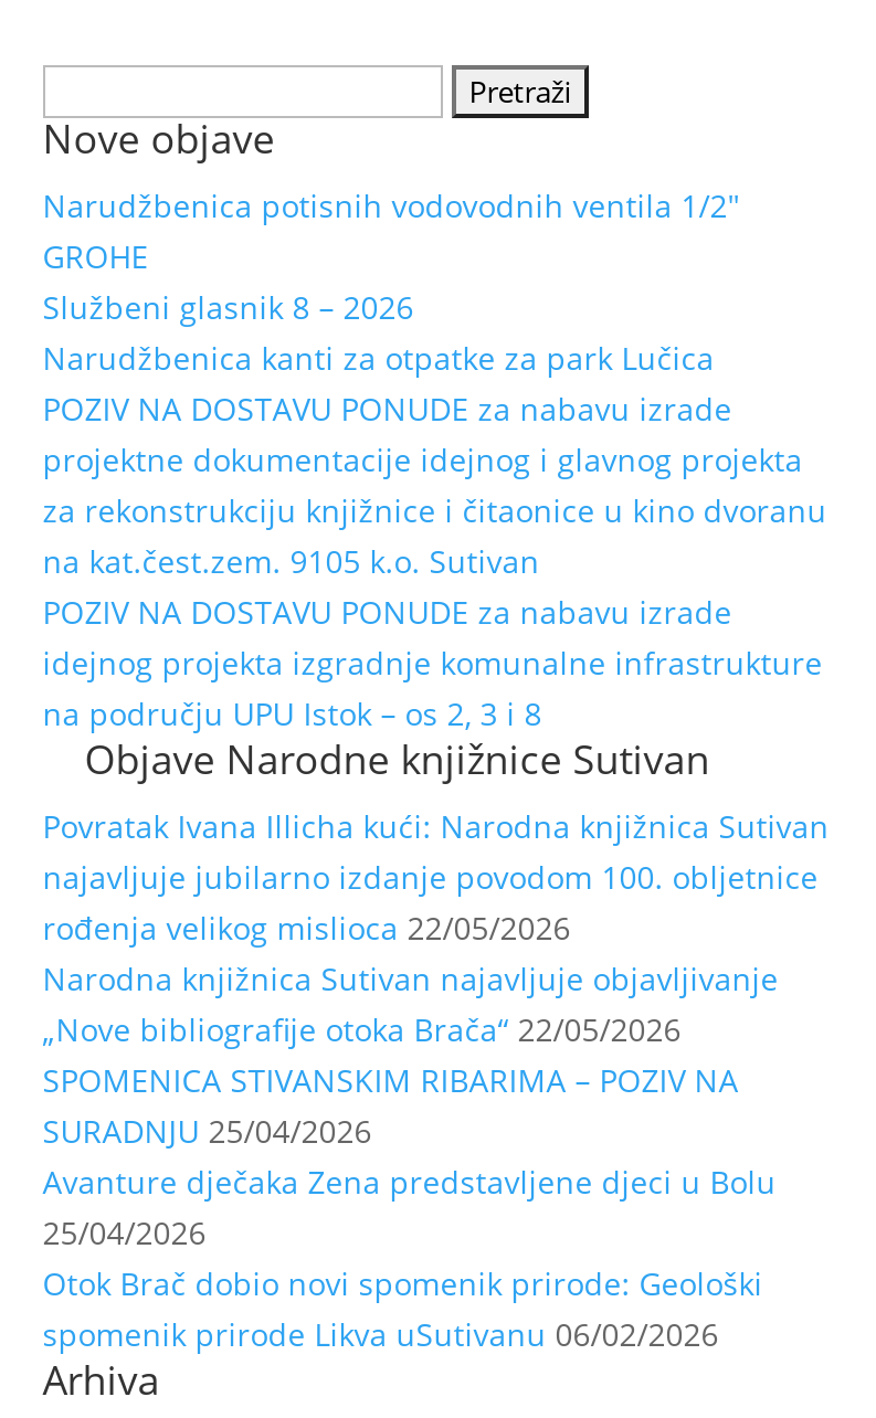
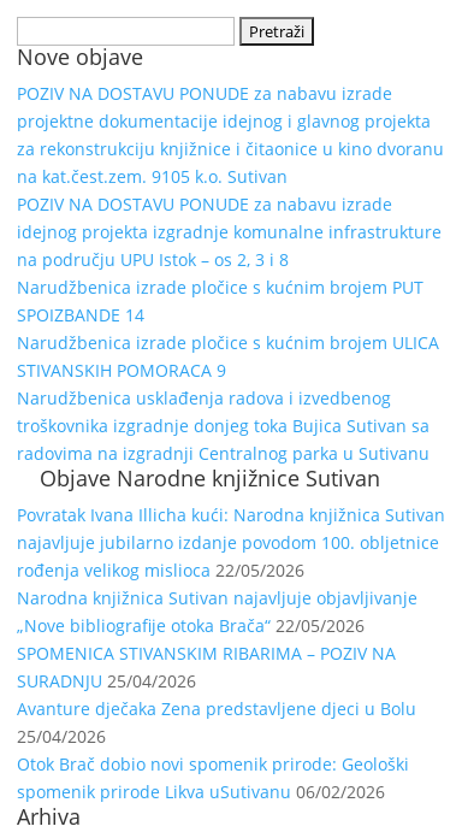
[43,184,741,379] Narudžbenica potisnih vodovodnih ventila 1/2″ | GROHE | Službeni glasnik 8 – 2026 | Narudžbenica kanti za otpatke za park Lučica -> none
moved [43,388,827,734] -> [17,82,444,271]: POZIV NA DOSTAVU PONUDE za nabavu izrade | projektne dokumentacije idejnog i glavnog projekta | za rekonstrukciju knjižnice i čitaonice u kino dvoranu | na kat.čest.zem. 9105 k.o. Sutivan | POZIV NA DOSTAVU PONUDE za nabavu izrade | idejnog projekta izgradnje komunalne infrastrukture | na području UPU Istok – os 2, 3 i 8
none -> [17,276,439,465] Narudžbenica izrade pločice s kućnim brojem PUT | SPOIZBANDE 14 | Narudžbenica izrade pločice s kućnim brojem ULICA | STIVANSKIH POMORACA 9 | Narudžbenica usklađenja radova i izvedbenog | troškovnika izgradnje donjeg toka Bujica Sutivan sa | radovima na izgradnji Centralnog parka u Sutivanu

